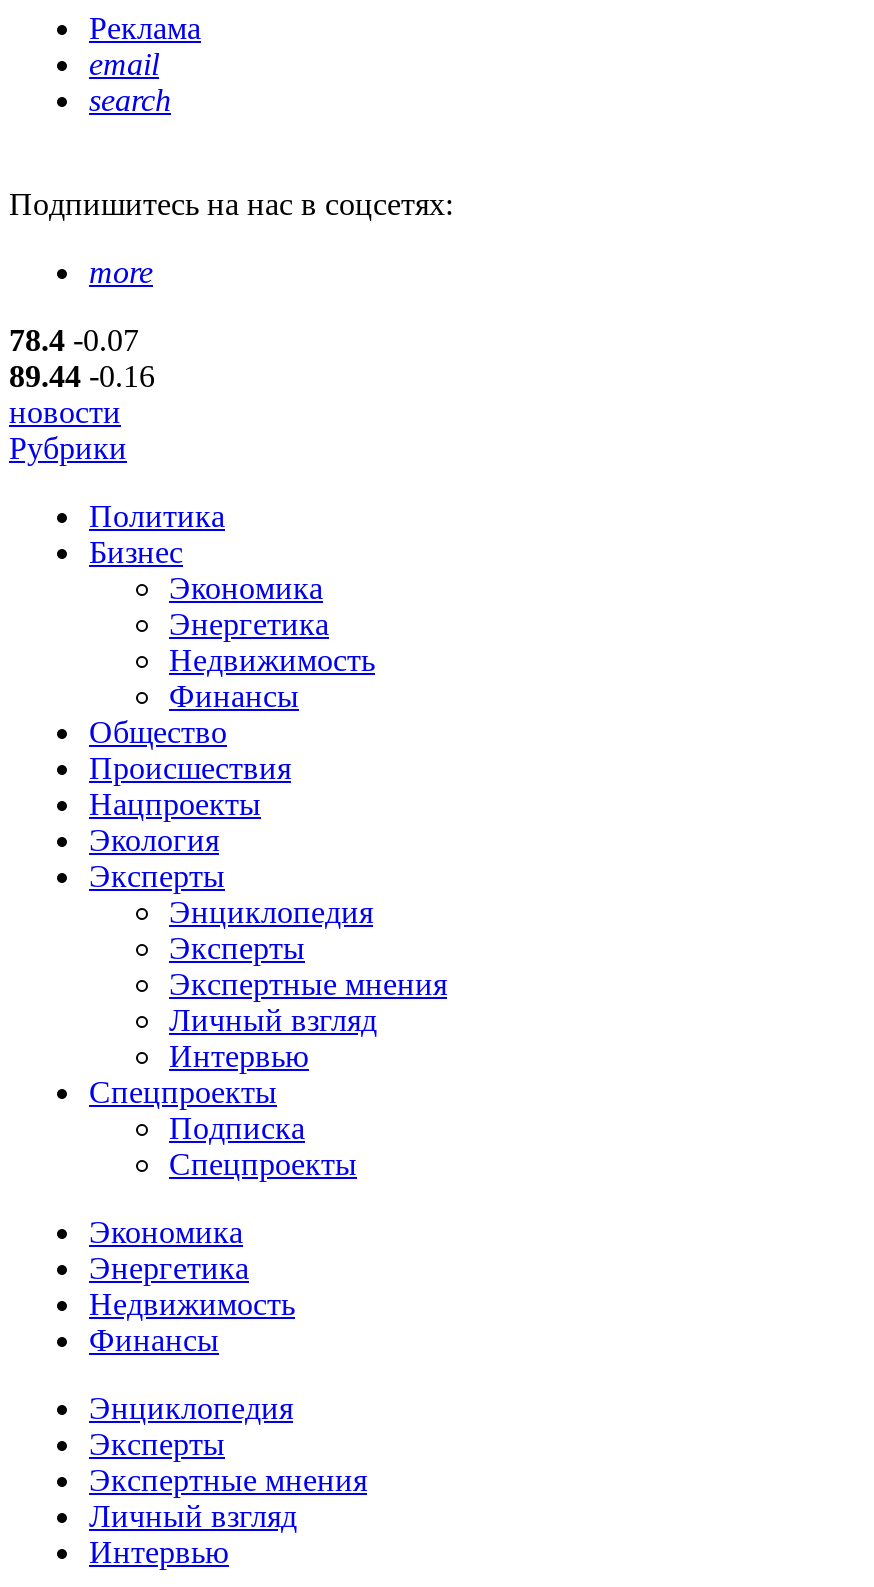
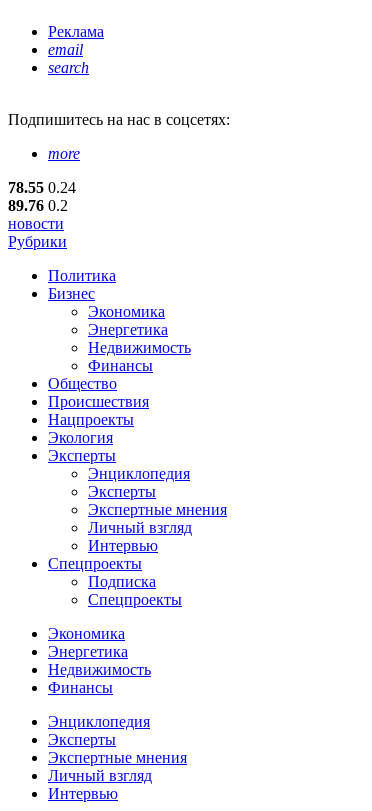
[9,323,139,357] 78.4 -0.07 -> [8,179,76,196] 78.55 0.24
[9,359,155,393] 89.44 -0.16 -> [8,197,68,214] 89.76 0.2

